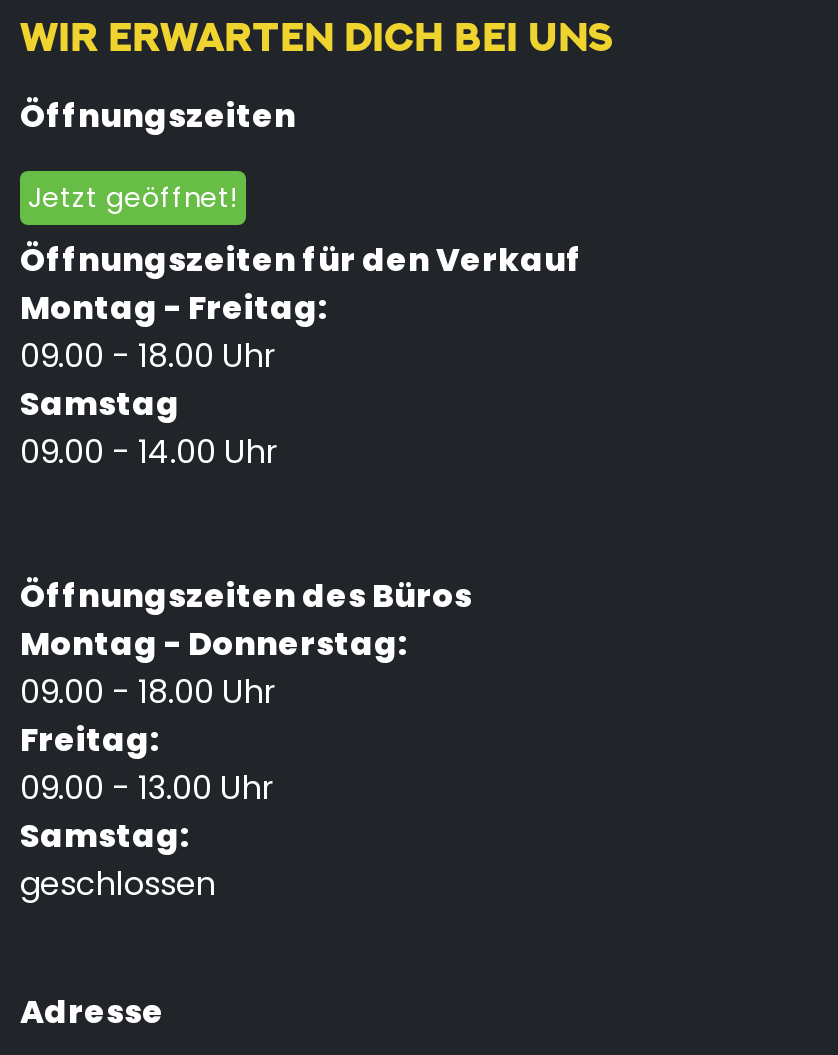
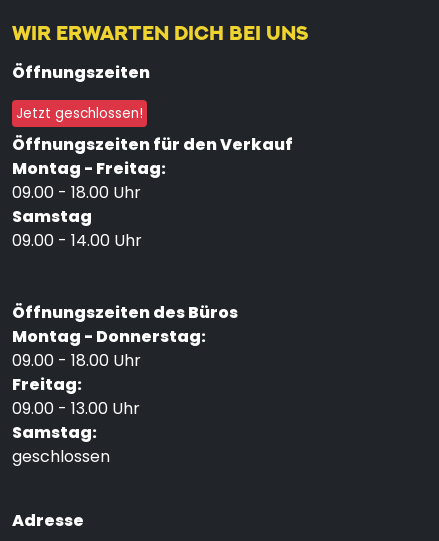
[28,179,238,217] Jetzt geöffnet! -> [16,104,143,123] Jetzt geschlossen!

